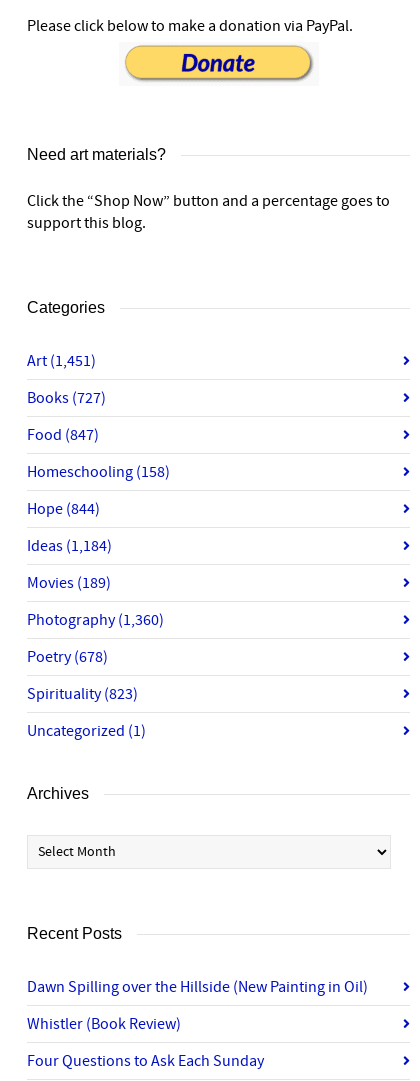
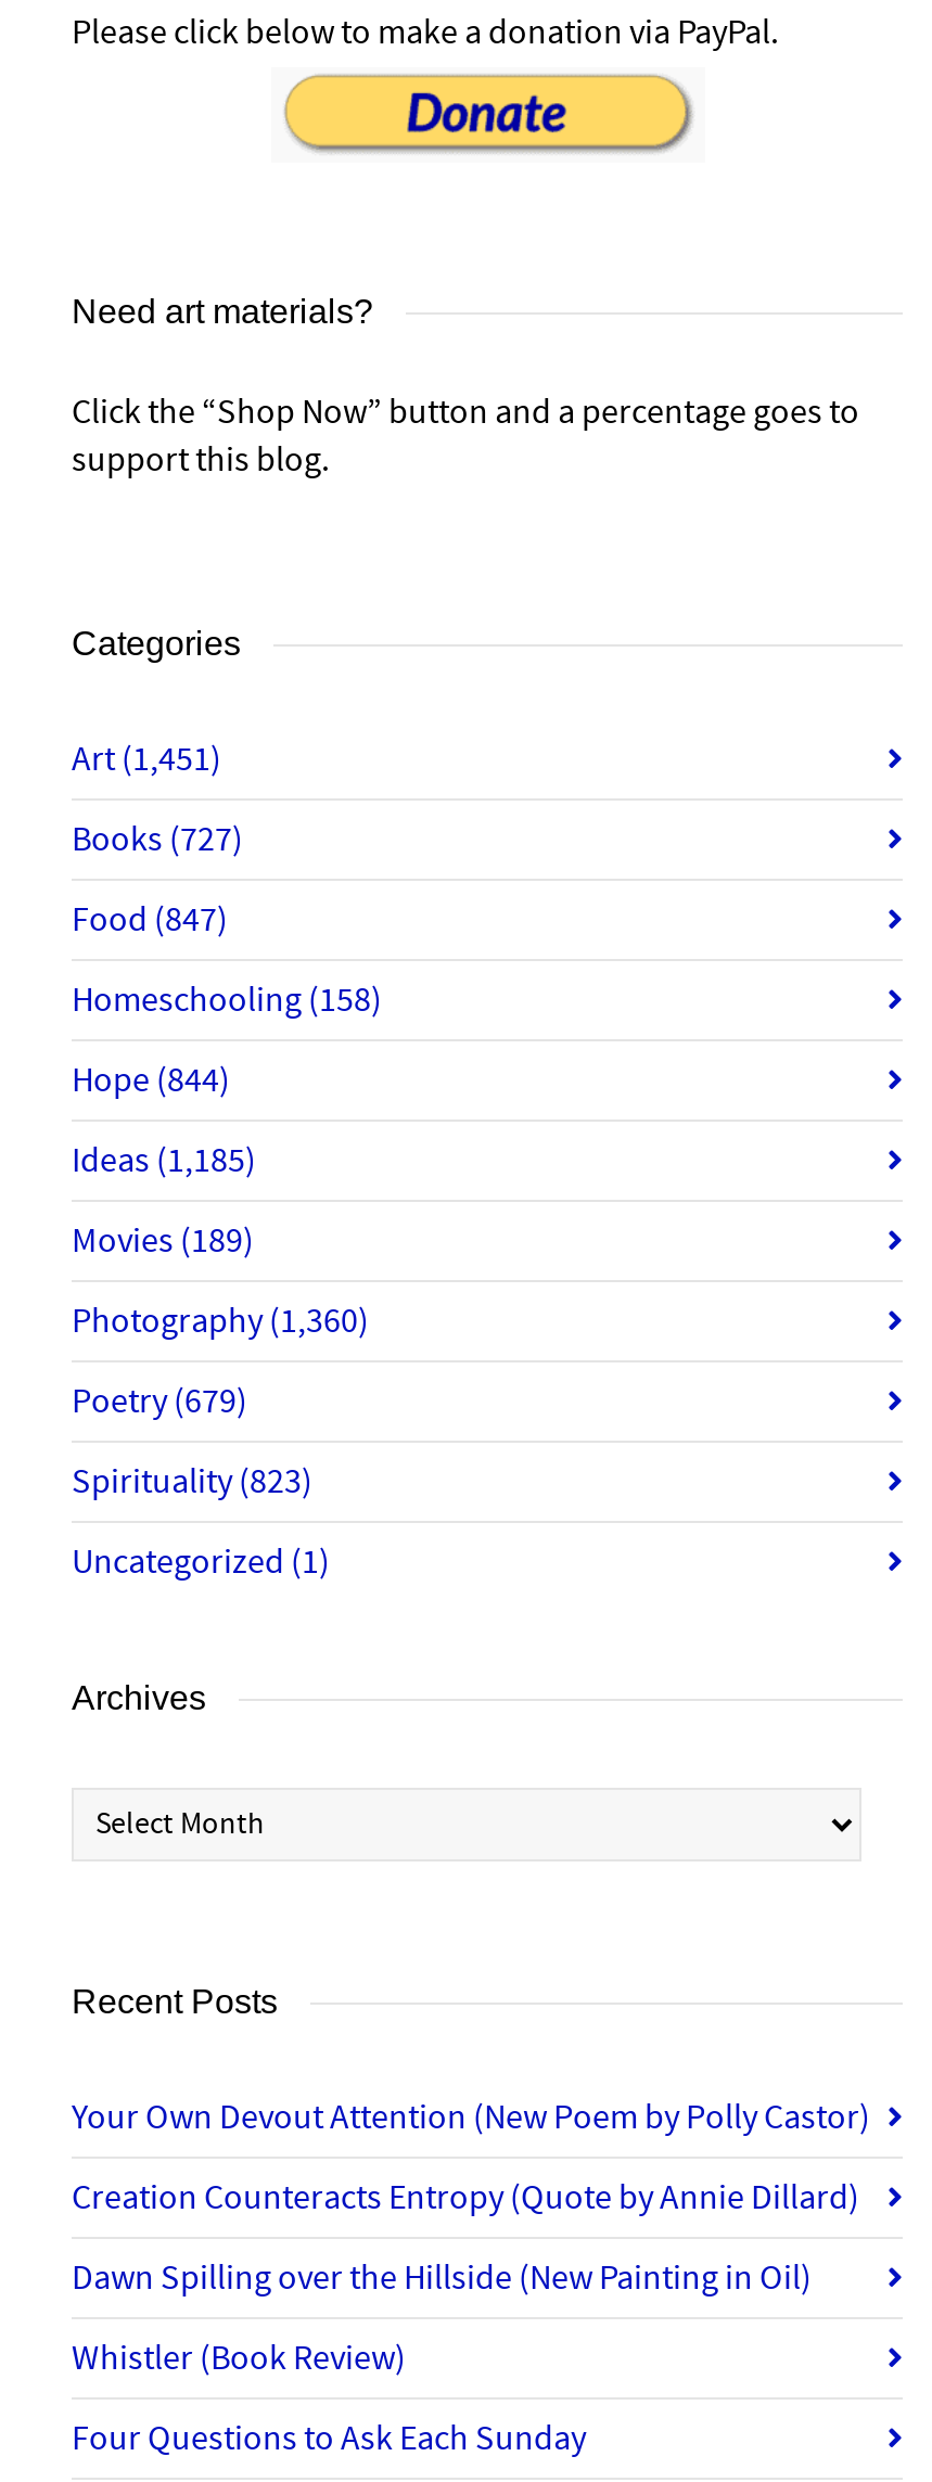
[27,536,112,556] Ideas (1,184) -> [72,1139,256,1182] Ideas (1,185)
[27,647,108,667] Poetry (678) -> [72,1380,247,1423] Poetry (679)
none -> [72,2096,870,2219] Your Own Devout Attention (New Poem by Polly Castor) | Creation Counteracts Entropy (Quote by Annie Dillard)

